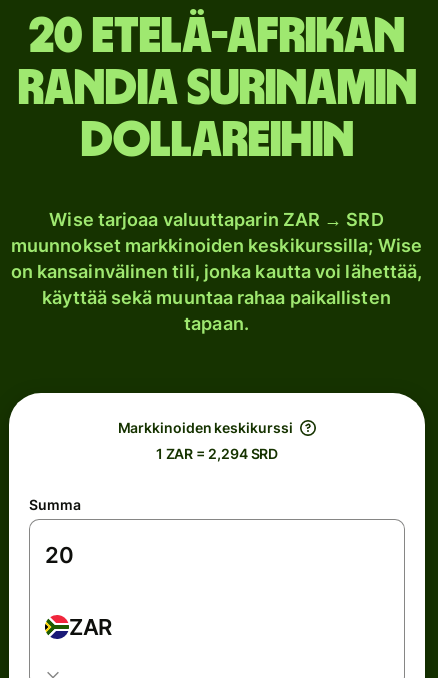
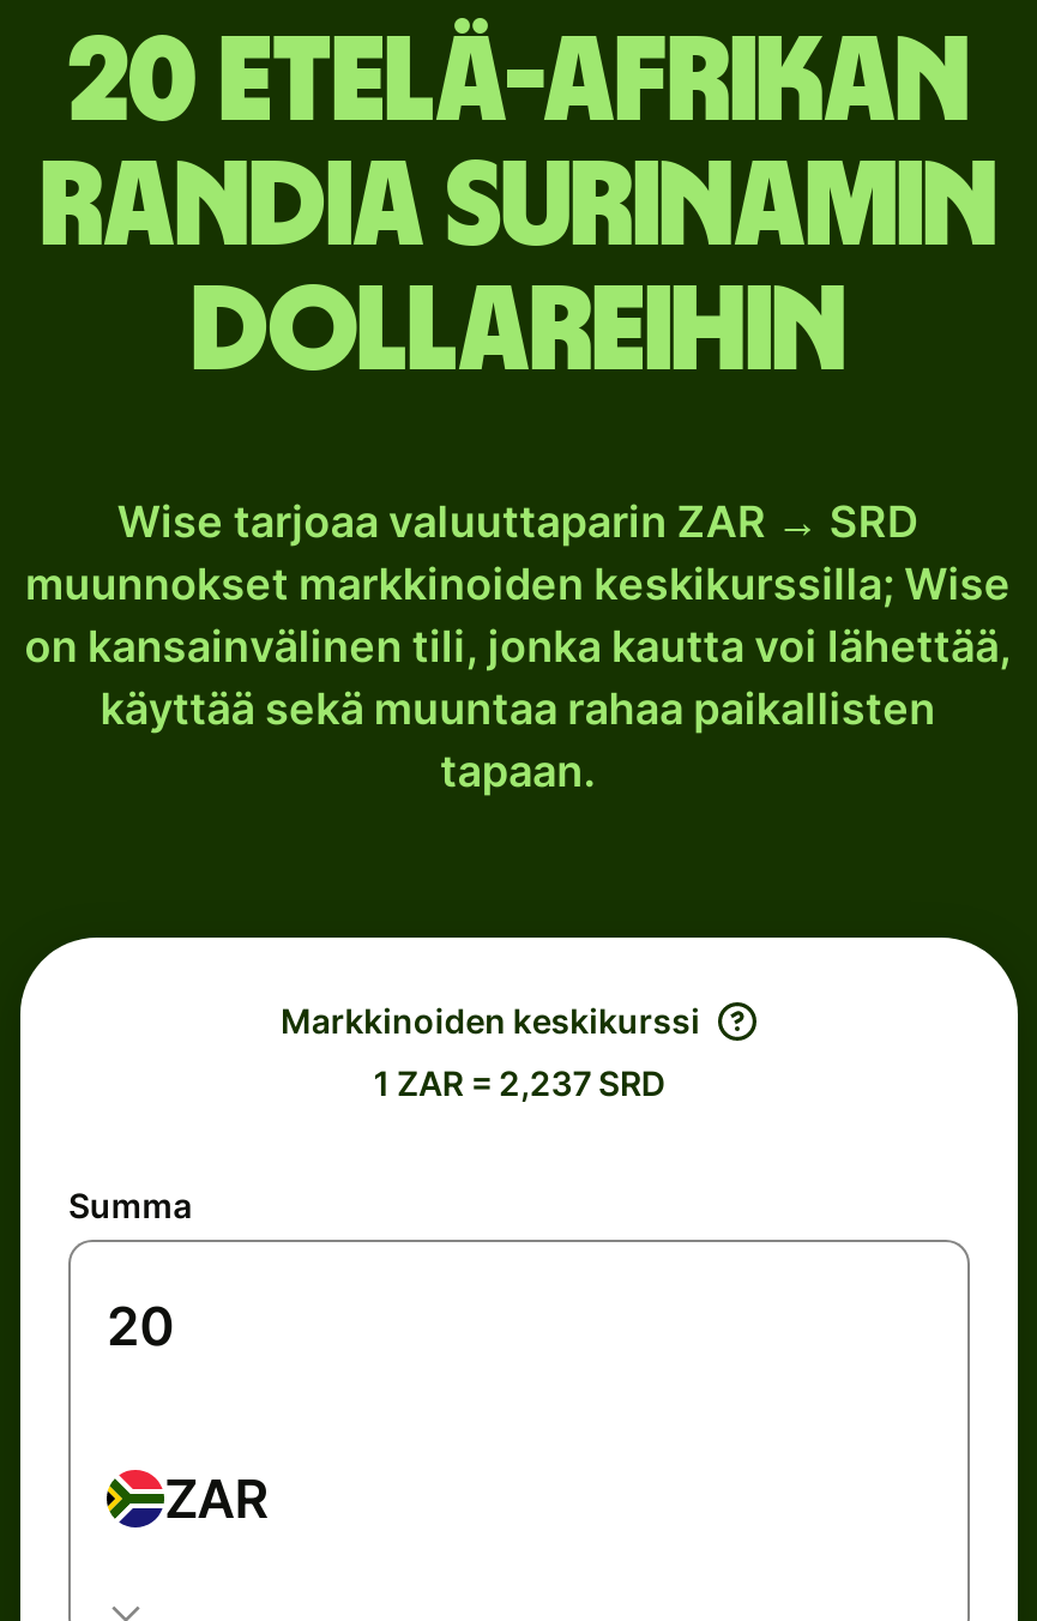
[156,445,278,462] 1 ZAR = 2,294 SRD -> [373,1062,665,1103] 1 ZAR = 2,237 SRD

